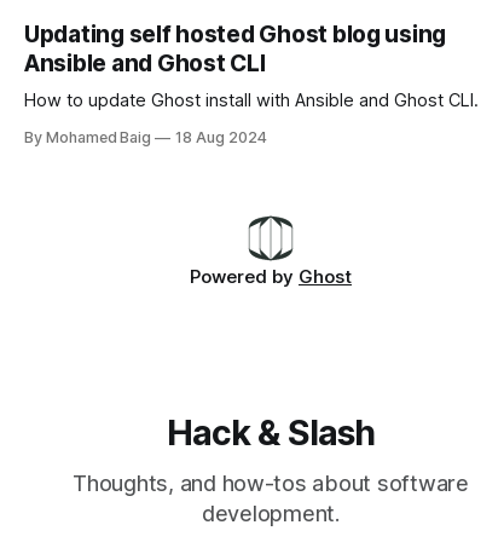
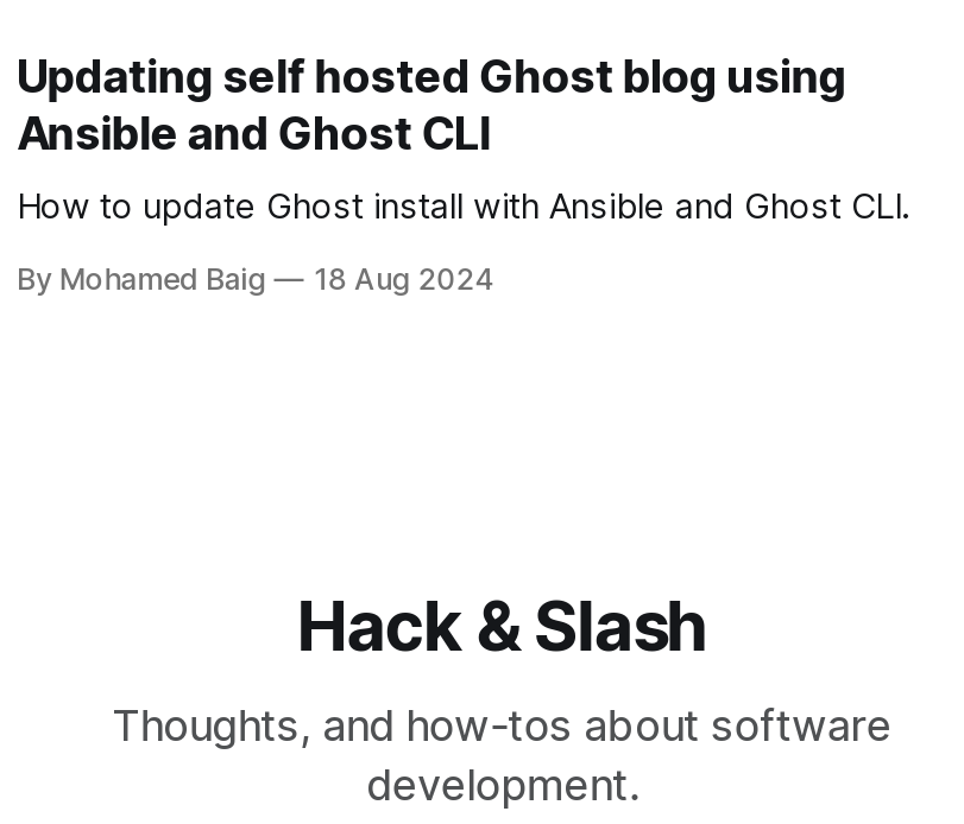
[190,215,352,288] [image] | Powered by Ghost -> none

